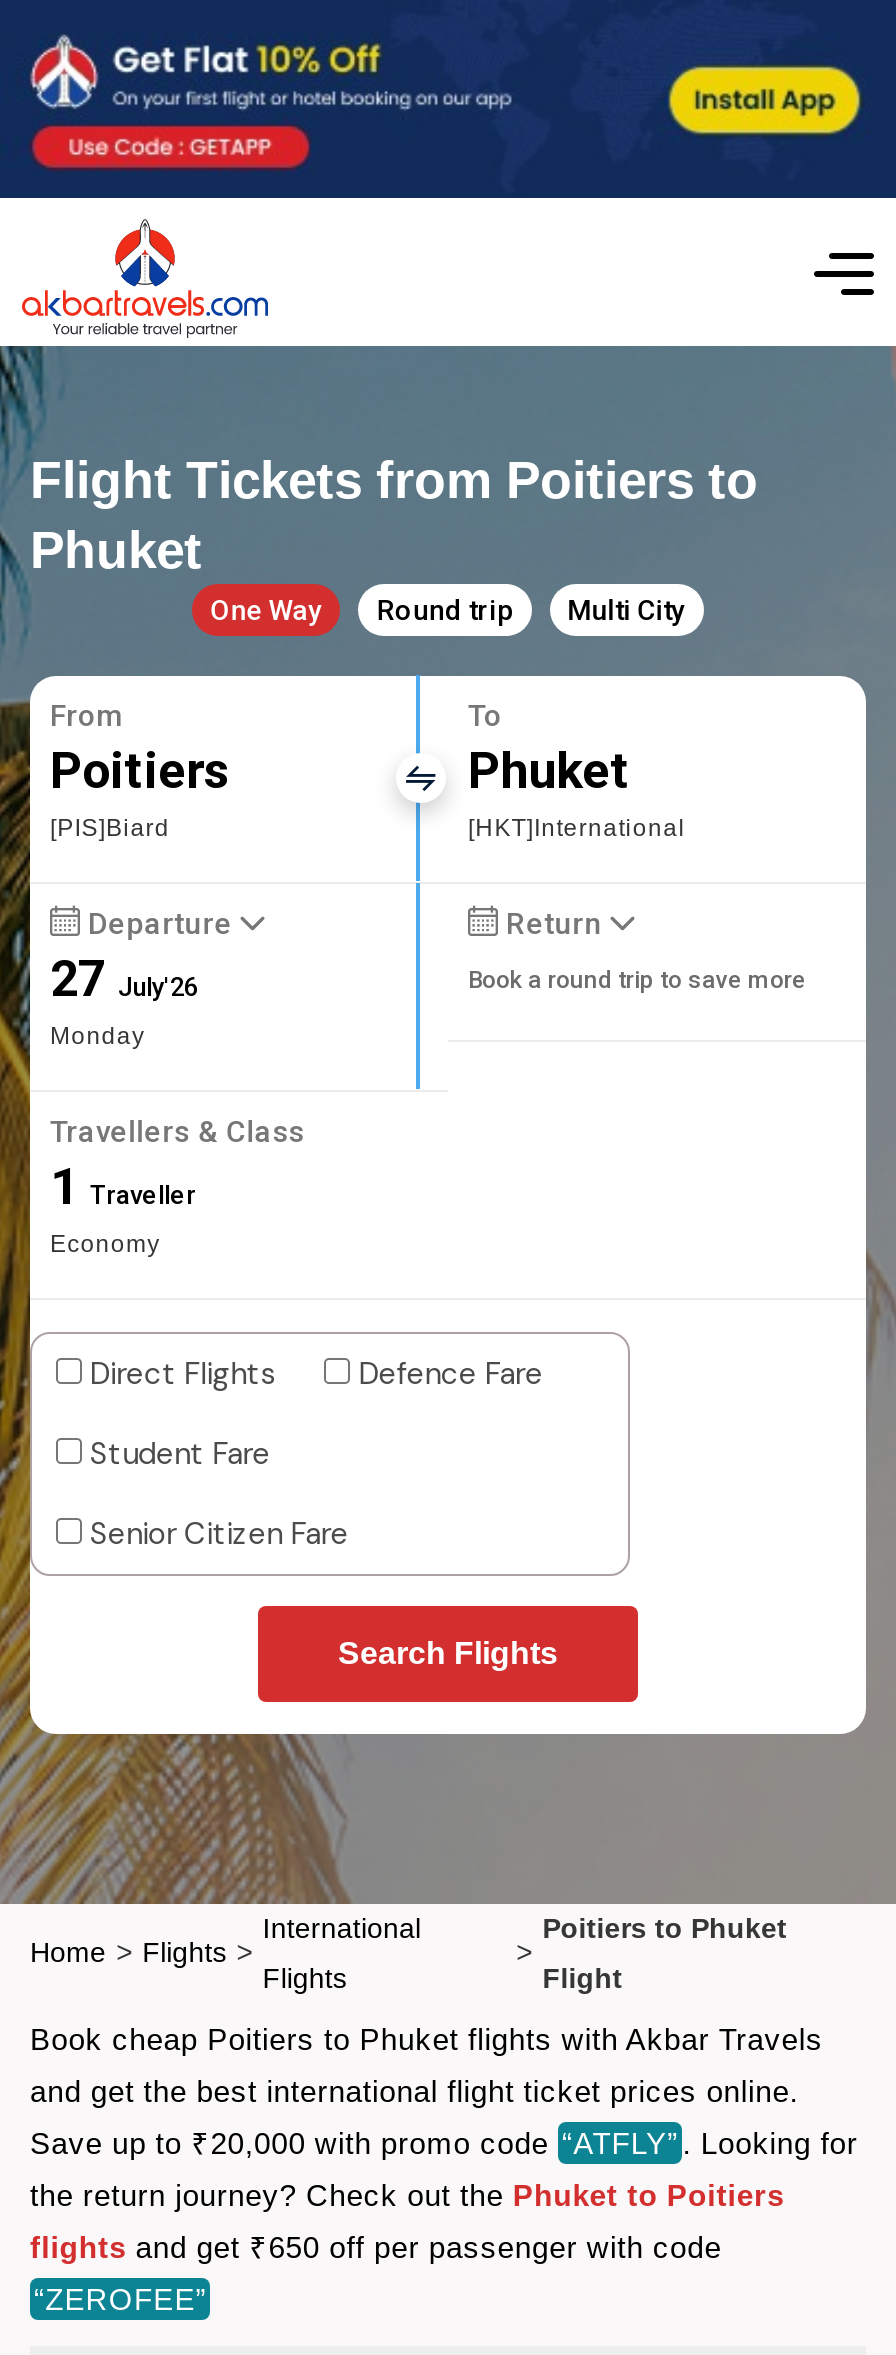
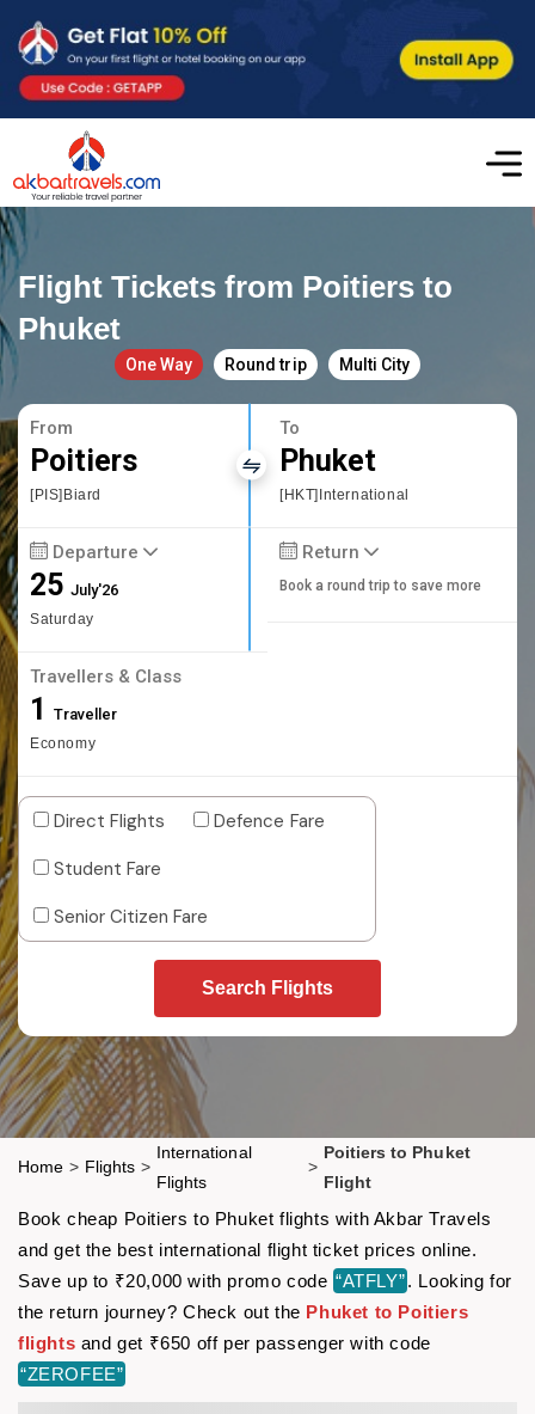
[50,950,198,1050] 27 July'26 | Monday -> [30,568,118,627] 25 July'26 | Saturday

